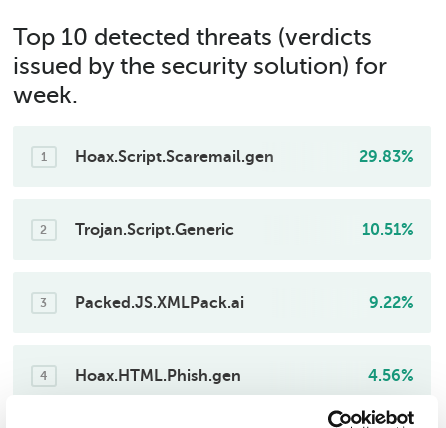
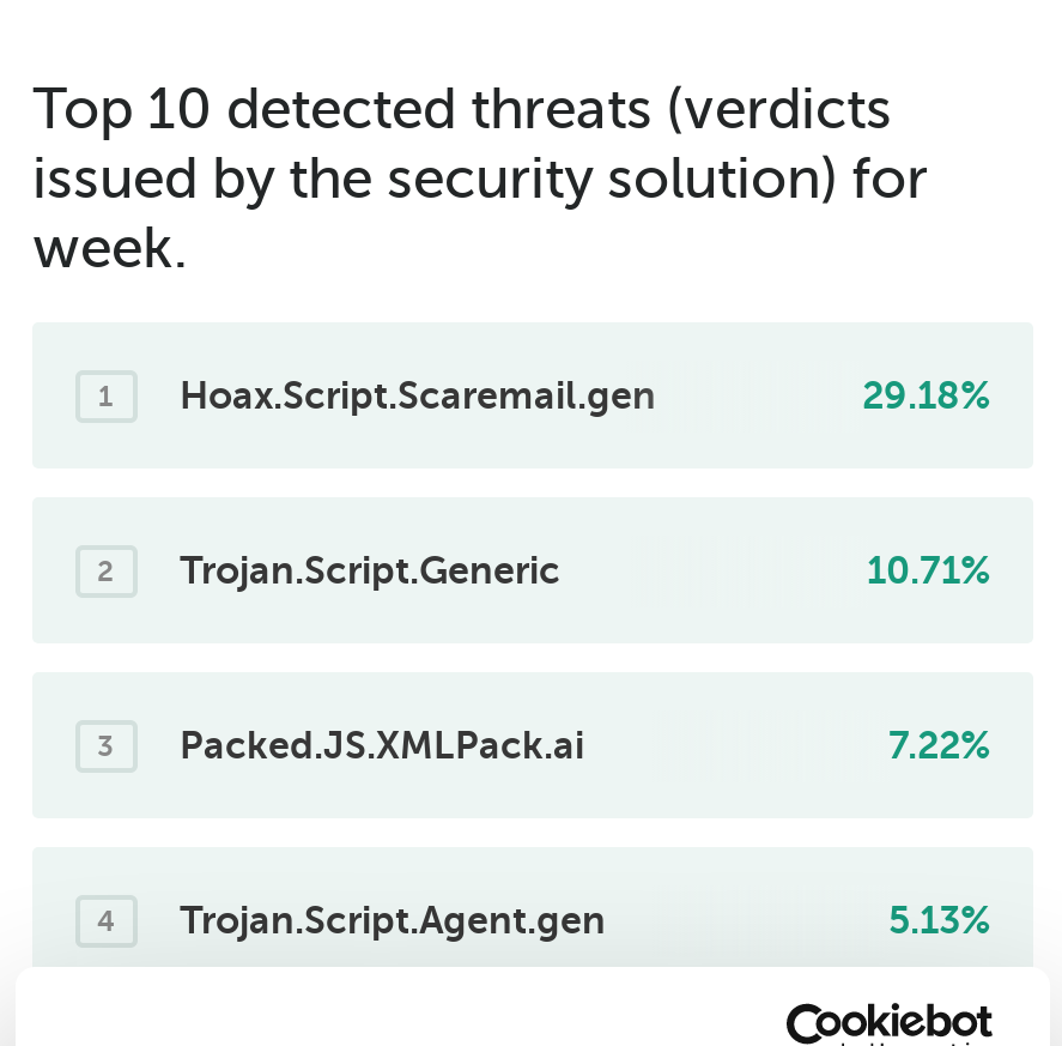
[358,147,413,165] 29.83% -> [862,374,991,417] 29.18%
[361,220,413,238] 10.51% -> [867,549,991,592] 10.71%
[368,293,413,311] 9.22% -> [888,724,991,767] 7.22%
[74,366,413,384] Hoax.HTML.Phish.gen | 4.56% -> [180,899,991,942] Trojan.Script.Agent.gen | 5.13%

